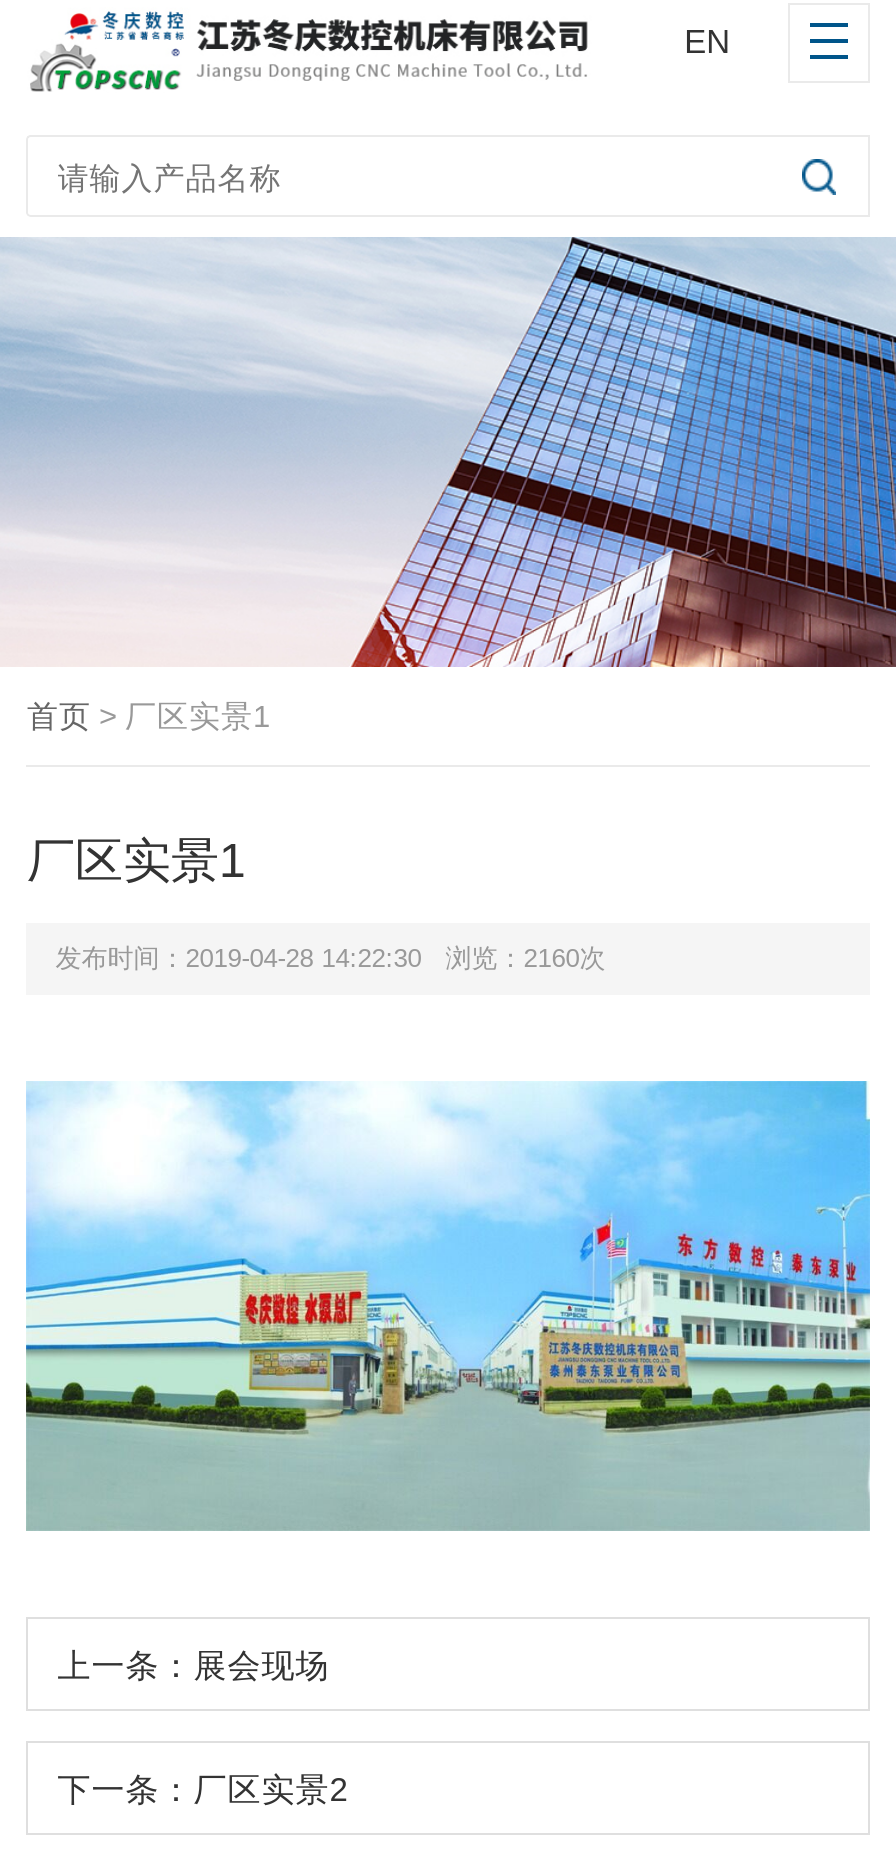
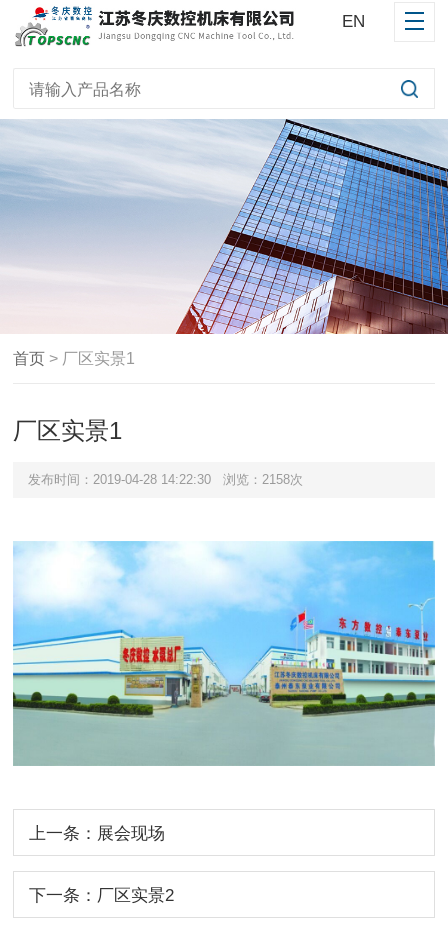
[56,943,605,973] 发布时间：2019-04-28 14:22:30 浏览：2160次 -> [28,472,303,487] 发布时间：2019-04-28 14:22:30 浏览：2158次

